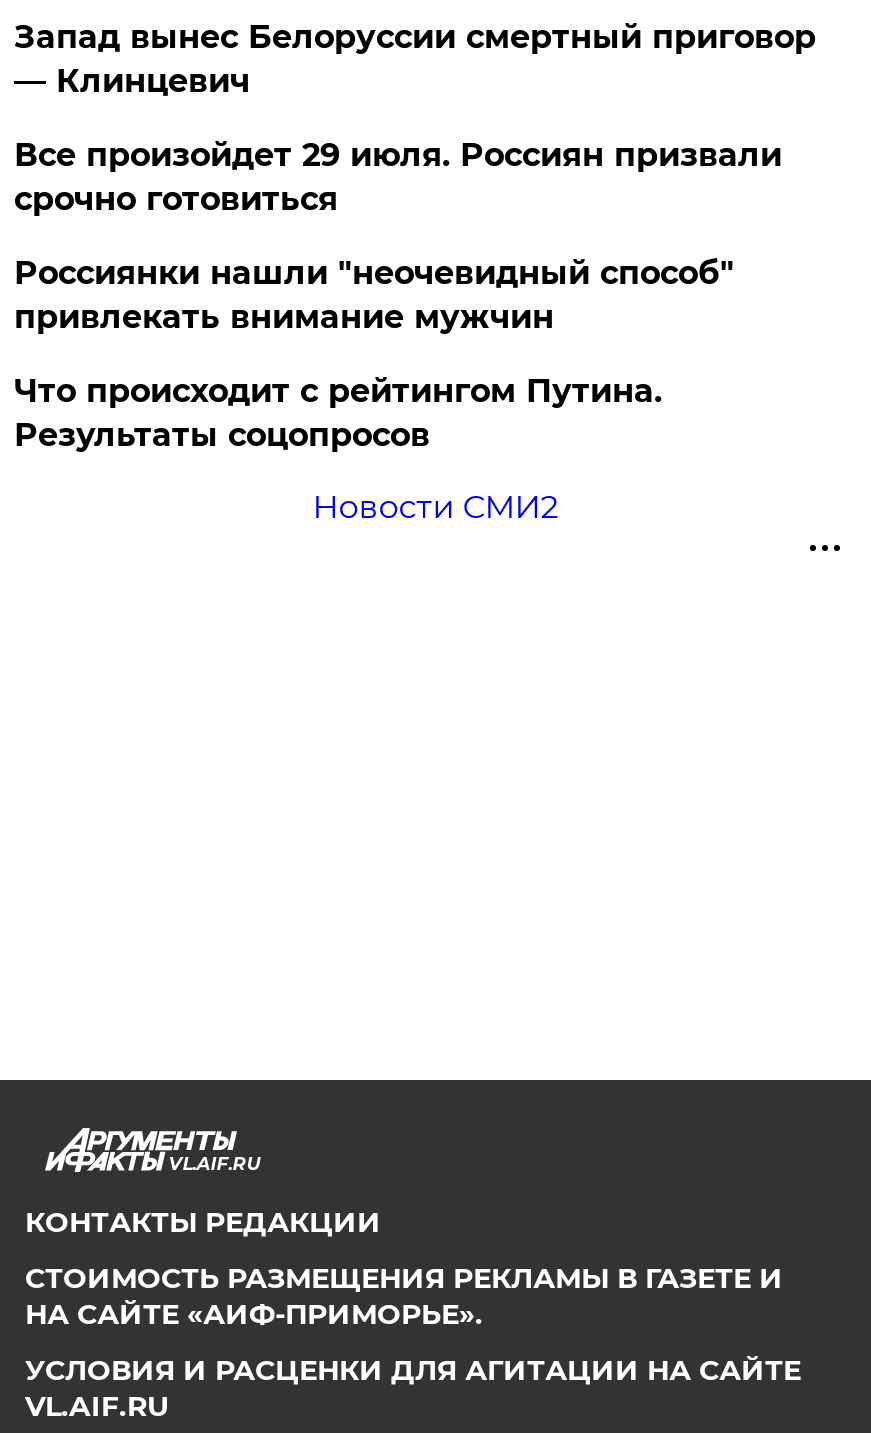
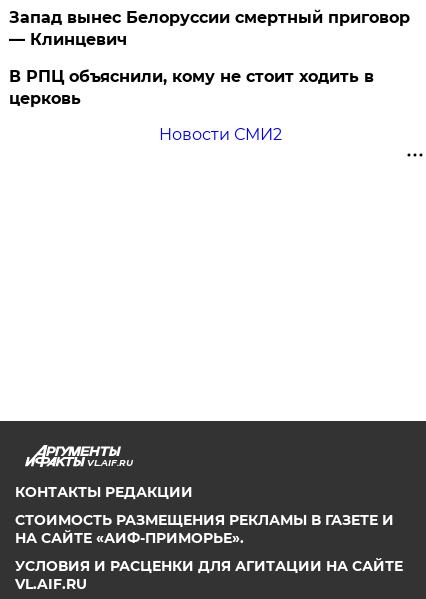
[14,136,782,454] Все произойдет 29 июля. Россиян призвали | срочно готовиться | Россиянки нашли "неочевидный способ" | привлекать внимание мужчин | Что происходит с рейтингом Путина. | Результаты соцопросов -> [9,67,374,108] В РПЦ объяснили, кому не стоит ходить в | церковь

